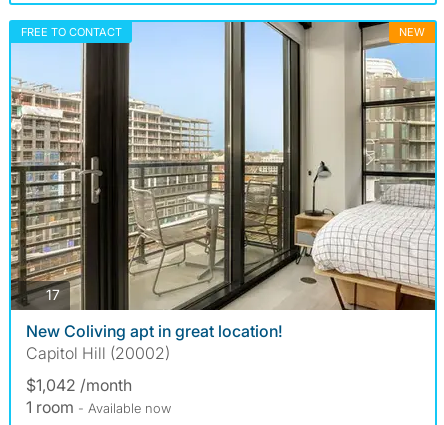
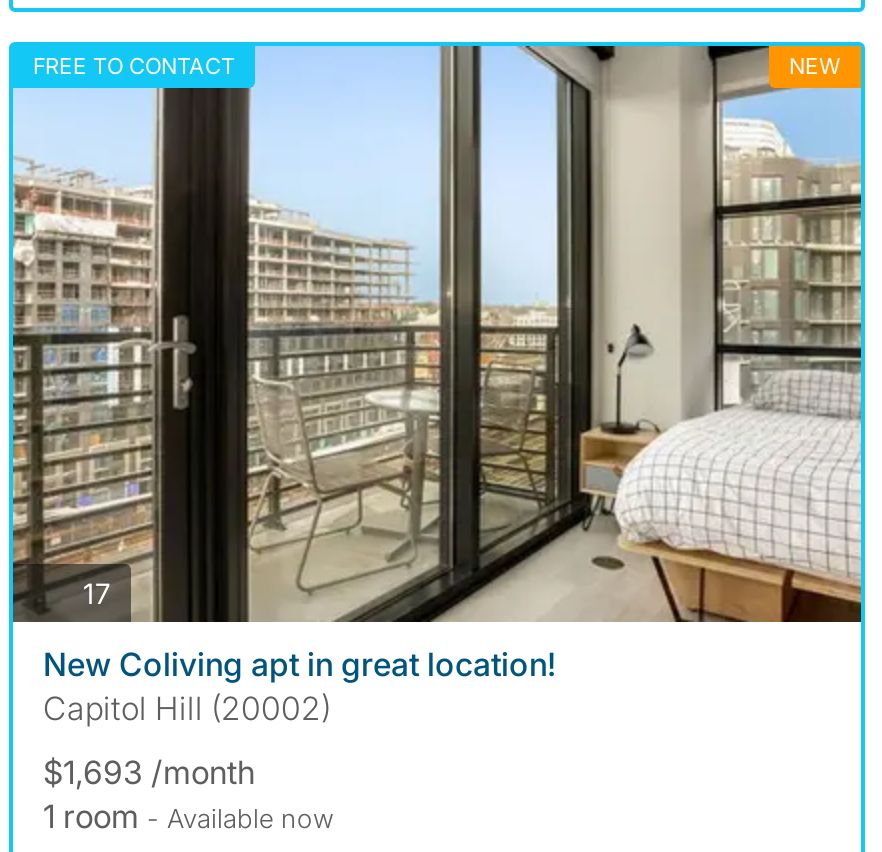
[26,375,132,395] $1,042 /month -> [43,752,255,792] $1,693 /month

